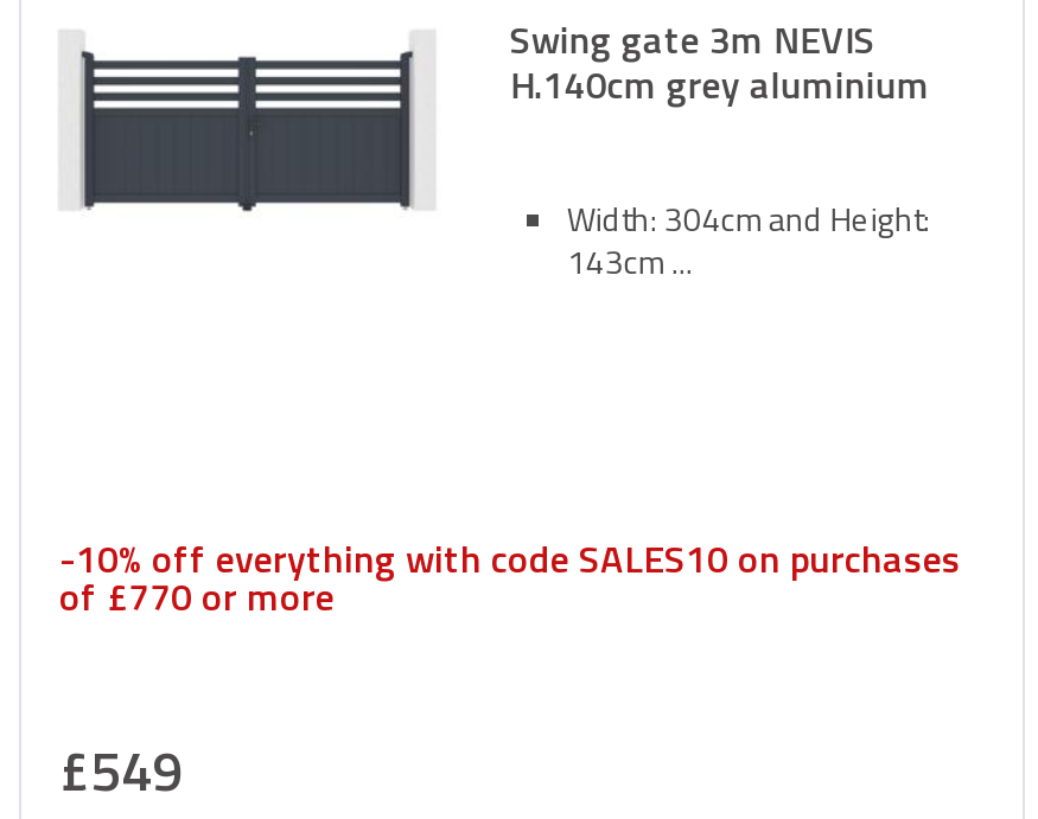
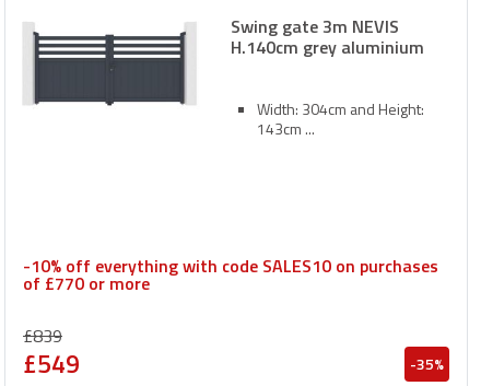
none -> [23,323,62,349] £839
none -> [410,353,444,376] -35%

